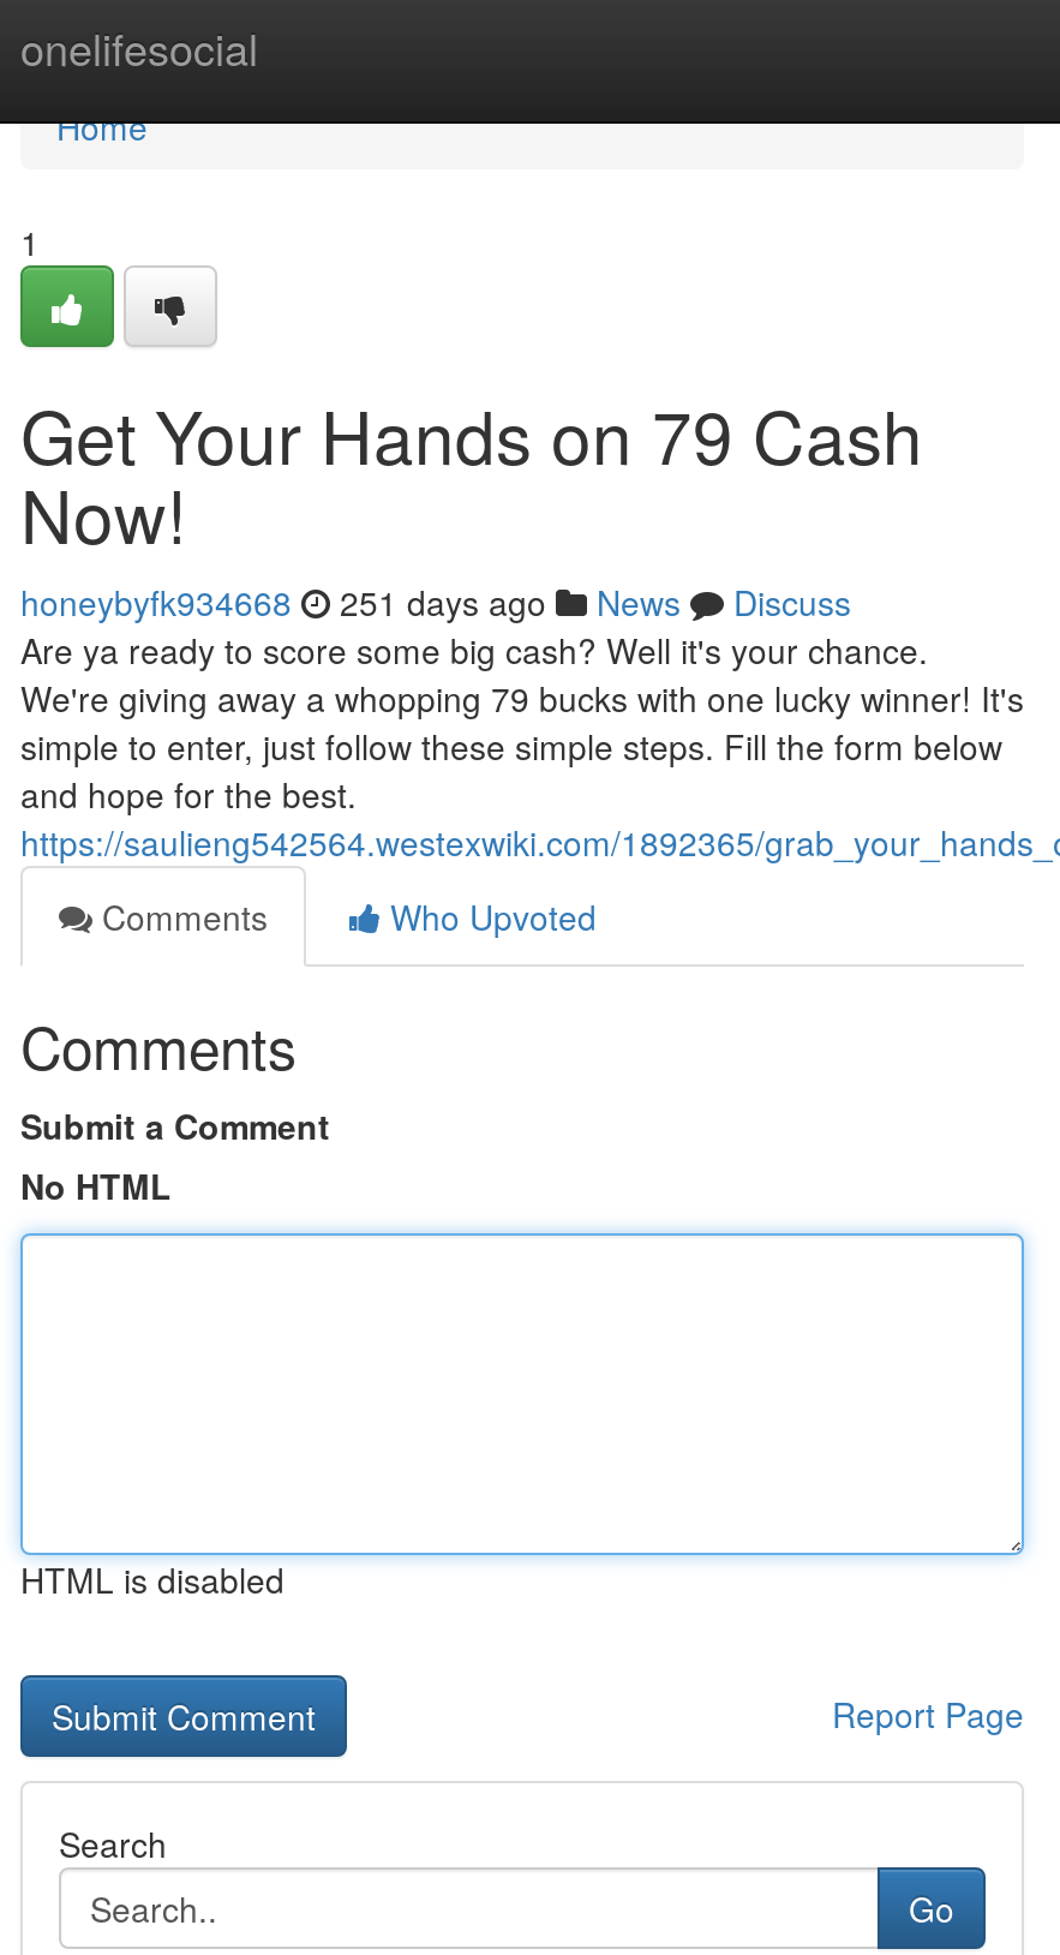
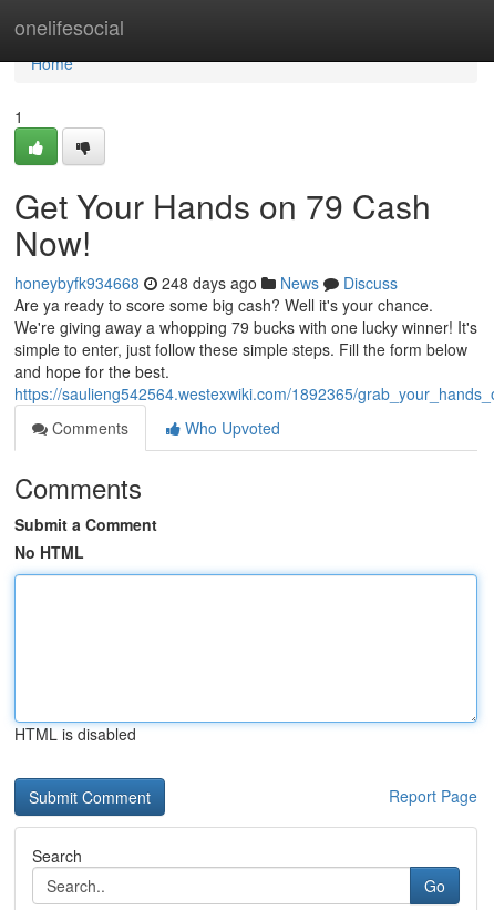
[20,578,851,626] honeybyfk934668 251 days ago News Discuss -> [14,272,398,294] honeybyfk934668 248 days ago News Discuss

